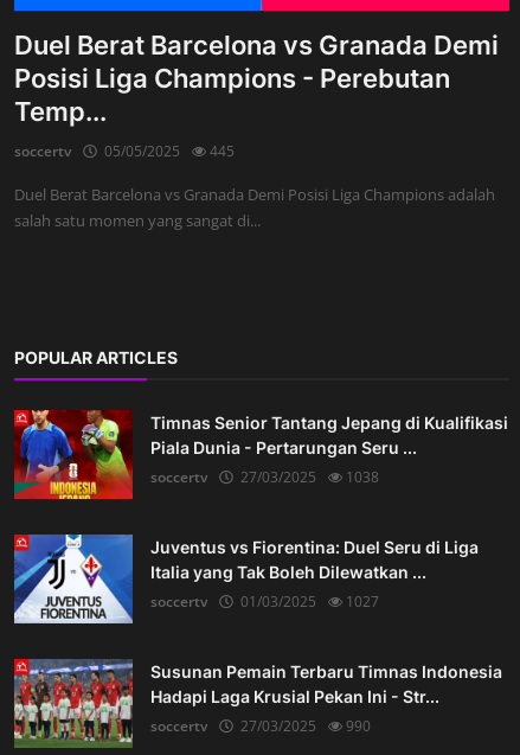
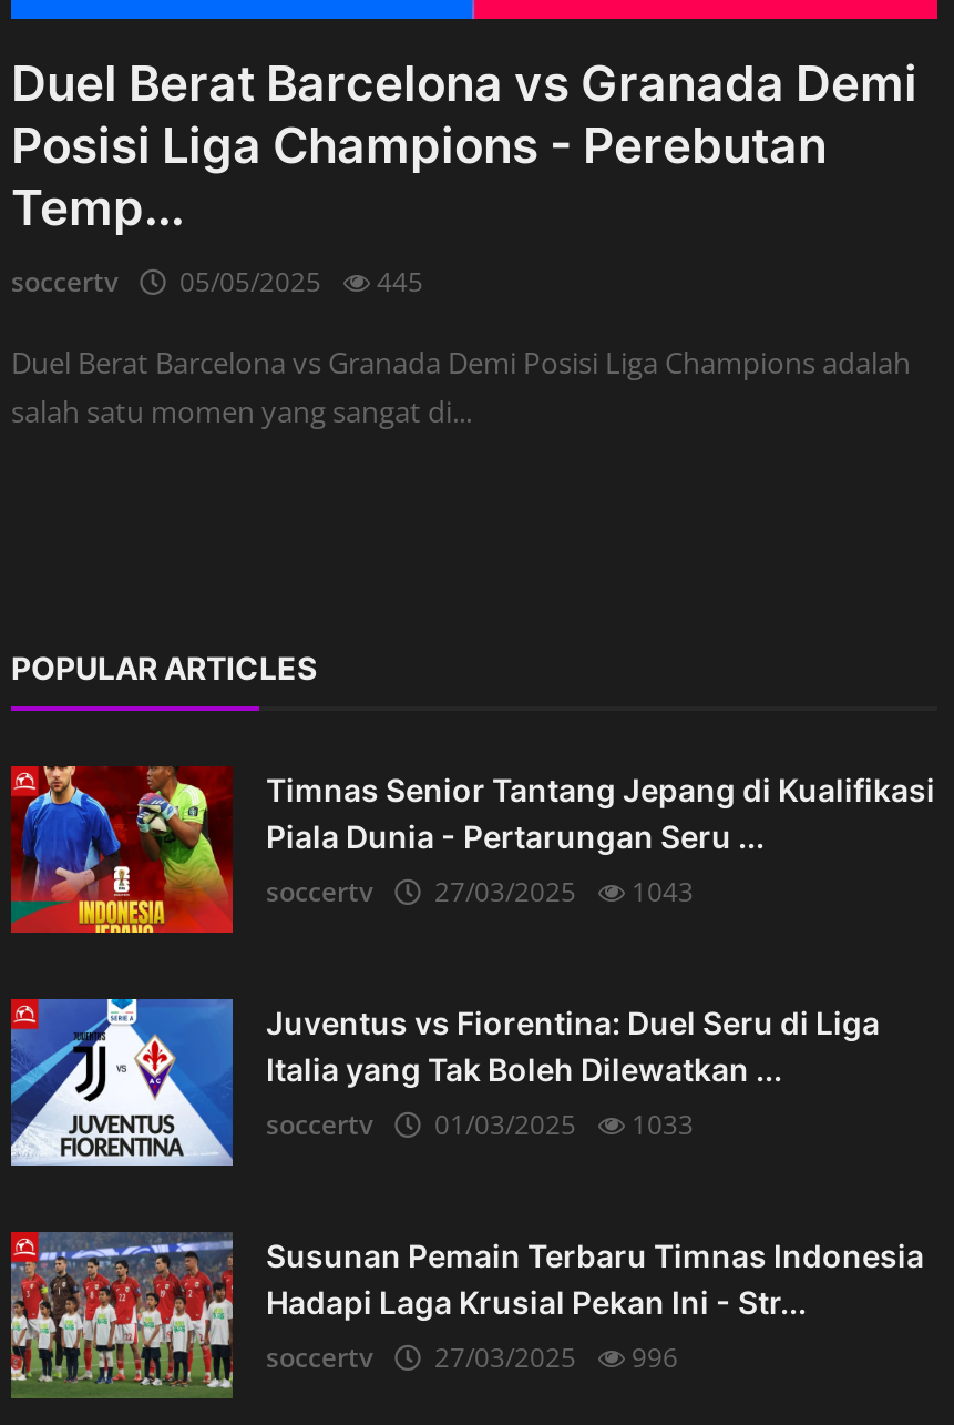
[150,467,379,488] soccertv 27/03/2025 1038 -> [266,874,694,911] soccertv 27/03/2025 1043
[150,592,379,612] soccertv 01/03/2025 1027 -> [266,1107,694,1144] soccertv 01/03/2025 1033
[150,716,371,737] soccertv 27/03/2025 990 -> [266,1339,678,1377] soccertv 27/03/2025 996

